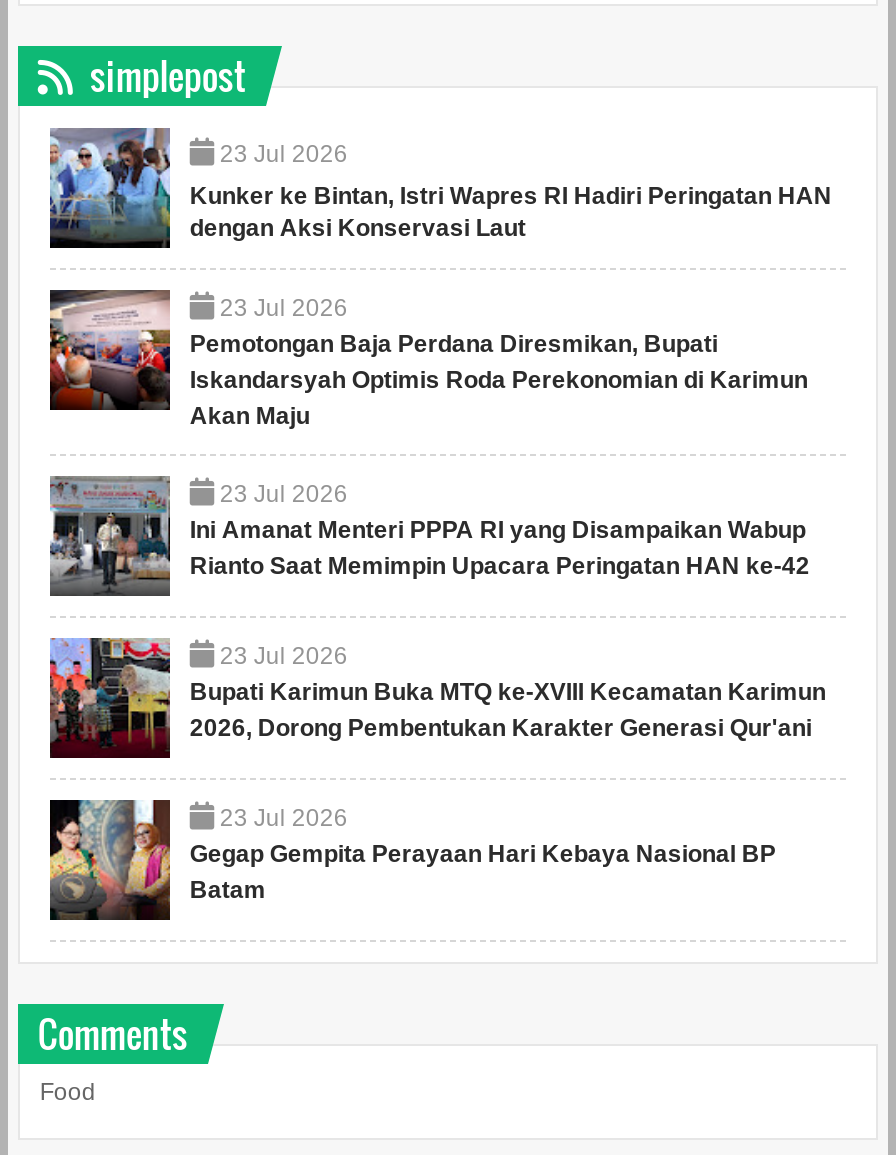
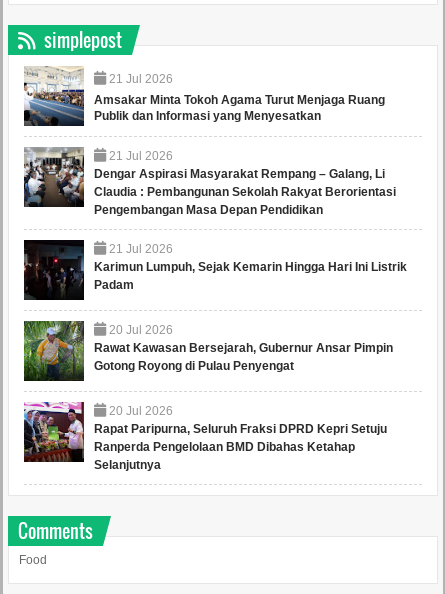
[48,128,832,246] [image] | Kunker ke Bintan, Istri Wapres RI Hadiri Peringatan HAN | dengan Aksi Konservasi Laut -> [24,66,385,126] [image] | Amsakar Minta Tokoh Agama Turut Menjaga Ruang | Publik dan Informasi yang Menyesatkan
[220,140,348,168] 23 Jul 2026 -> [109,72,173,86] 21 Jul 2026
[48,290,808,430] [image] | 23 Jul 2026 | Pemotongan Baja Perdana Diresmikan, Bupati | Iskandarsyah Optimis Roda Perekonomian di Karimun | Akan Maju -> [24,147,396,217] [image] | 21 Jul 2026 | Dengar Aspirasi Masyarakat Rempang – Galang, Li | Claudia : Pembangunan Sekolah Rakyat Berorientasi | Pengembangan Masa Depan Pendidikan
[48,478,810,596] [image] | 23 Jul 2026 | Ini Amanat Menteri PPPA RI yang Disampaikan Wabup | Rianto Saat Memimpin Upacara Peringatan HAN ke-42 -> [23,240,407,299] [image] | 21 Jul 2026 | Karimun Lumpuh, Sejak Kemarin Hingga Hari Ini Listrik | Padam
[48,638,826,756] [image] | 23 Jul 2026 | Bupati Karimun Buka MTQ ke-XVIII Kecamatan Karimun | 2026, Dorong Pembentukan Karakter Generasi Qur'ani -> [23,320,393,381] [image] | 20 Jul 2026 | Rawat Kawasan Bersejarah, Gubernur Ansar Pimpin | Gotong Royong di Pulau Penyengat
[48,798,776,920] [image] | 23 Jul 2026 | Gegap Gempita Perayaan Hari Kebaya Nasional BP | Batam -> [23,402,387,472] [image] | 20 Jul 2026 | Rapat Paripurna, Seluruh Fraksi DPRD Kepri Setuju | Ranperda Pengelolaan BMD Dibahas Ketahap | Selanjutnya

